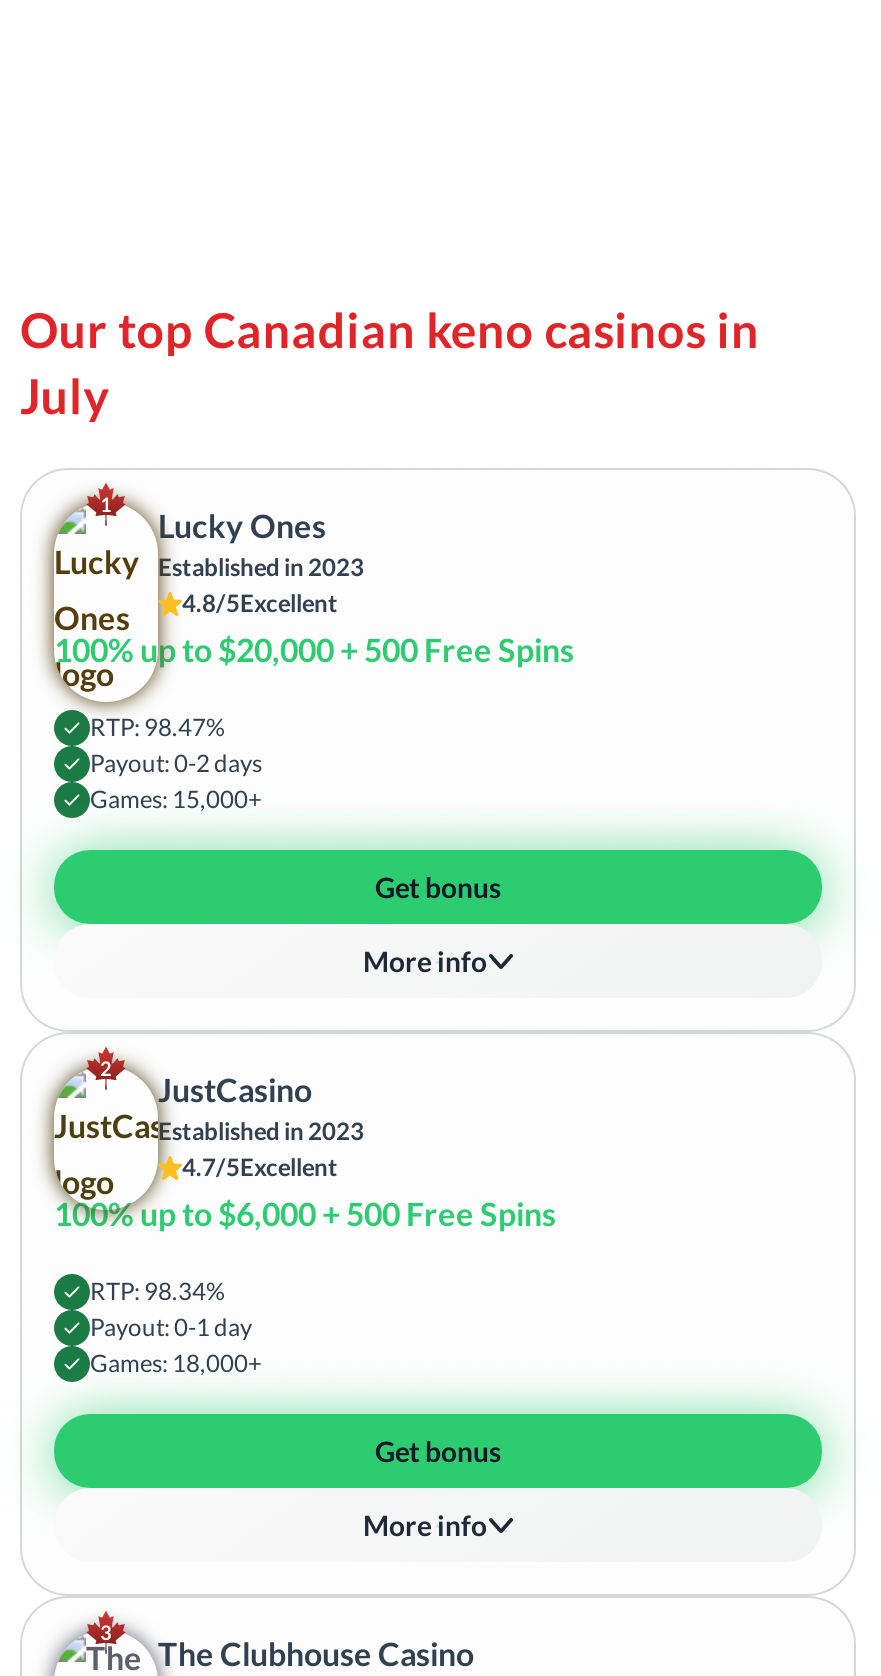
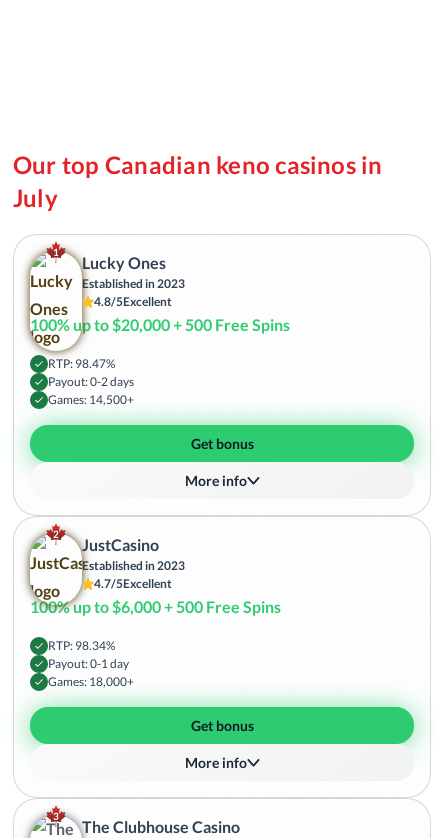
[90,784,262,814] Games: 15,000+ -> [48,392,134,407] Games: 14,500+

